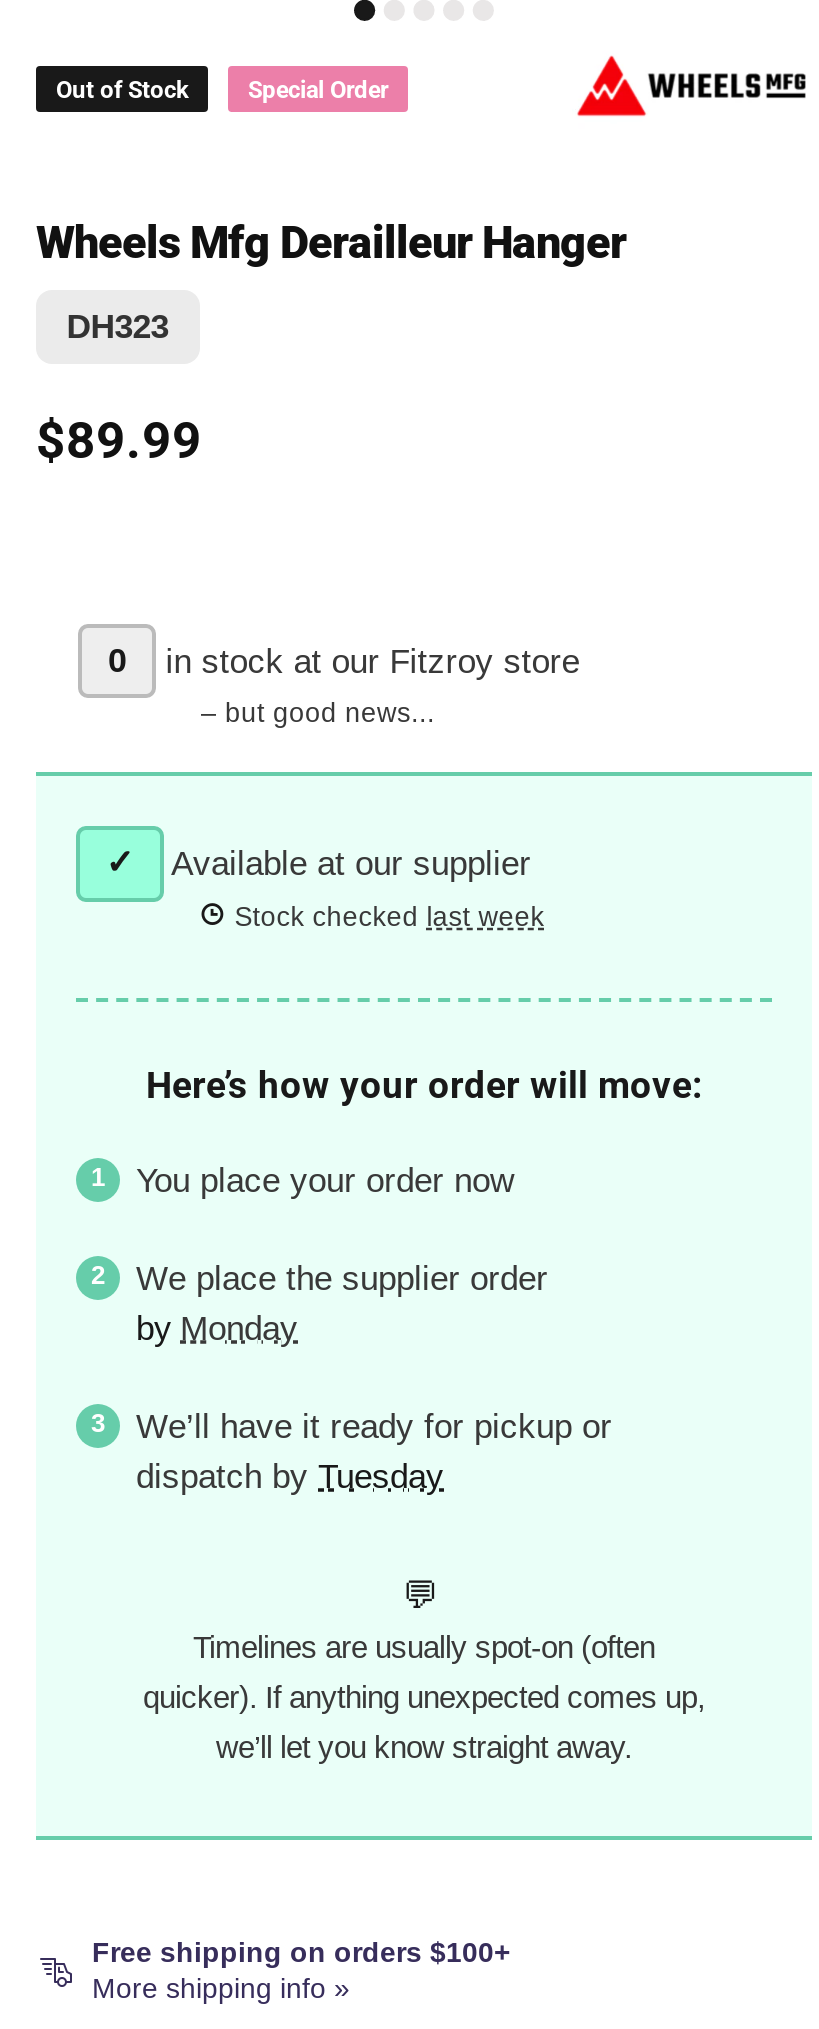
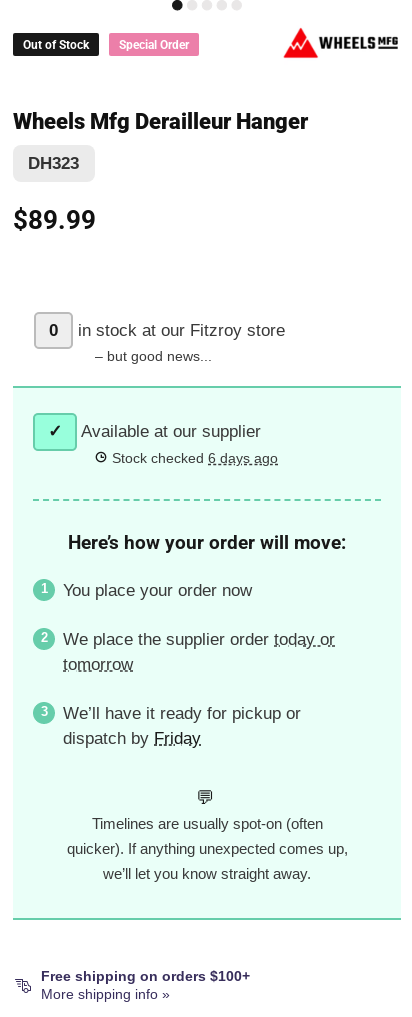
[226,901,544,931] Stock checked last week -> [108,451,278,466] Stock checked 6 days ago
[136,1259,548,1347] We place the supplier order | by Monday -> [63,630,335,674] We place the supplier order today or | tomorrow
[136,1457,444,1495] dispatch by Tuesday -> [63,729,201,748] dispatch by Friday

